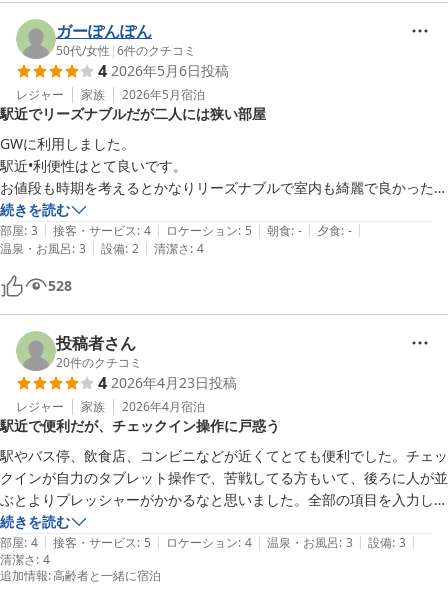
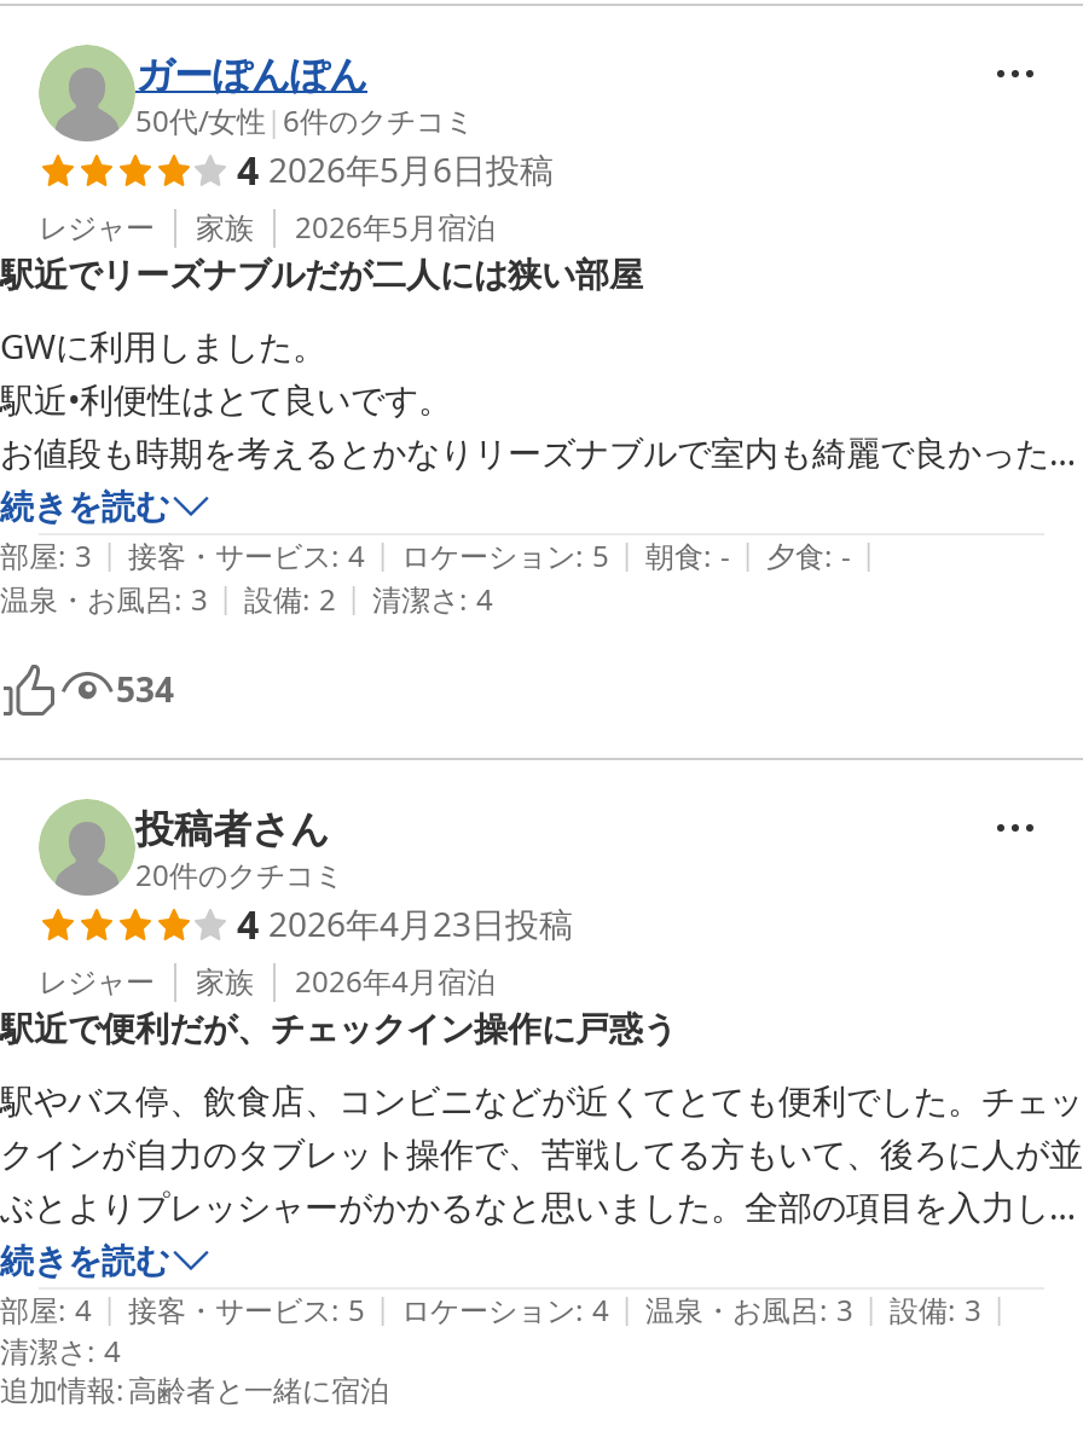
[48,276,72,295] 528 -> [116,666,174,712] 534

